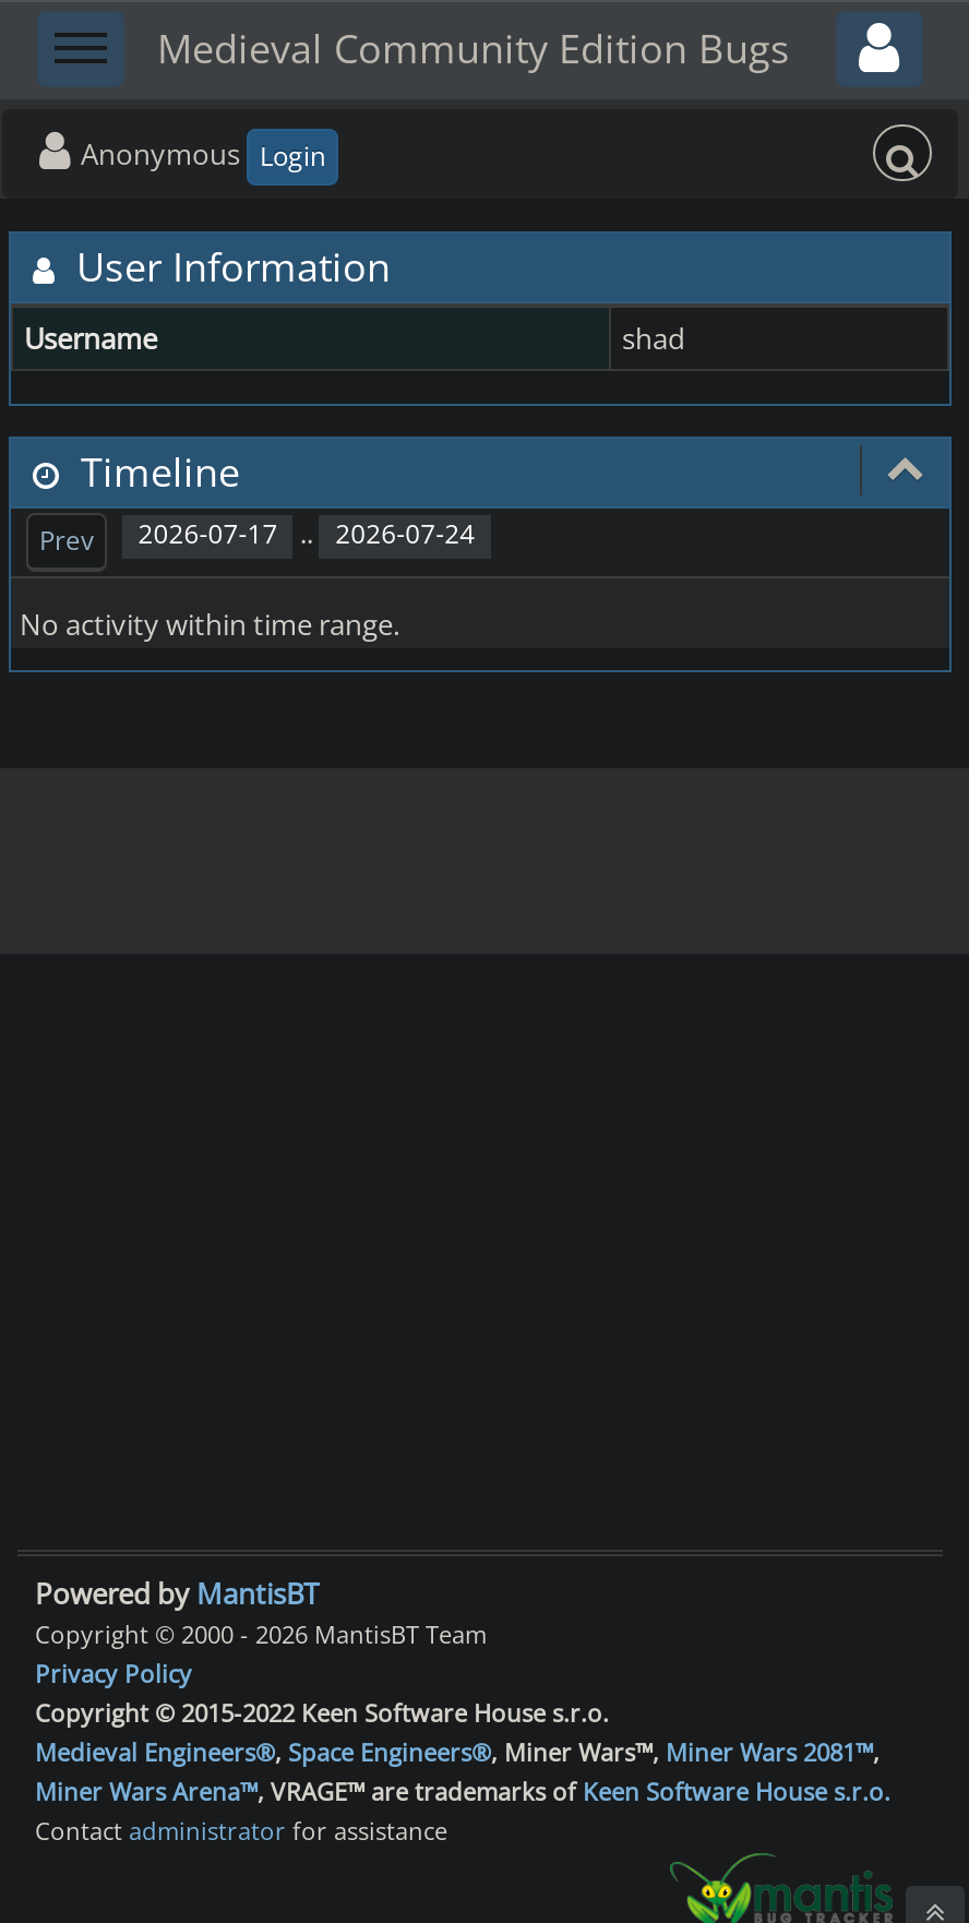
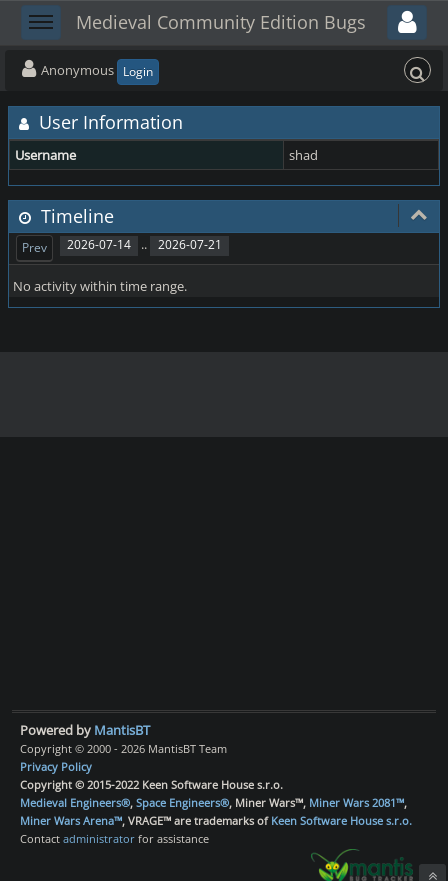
[39,513,475,559] Prev 2026-07-17 .. 2026-07-24 -> [22,235,222,256] Prev 2026-07-14 .. 2026-07-21

